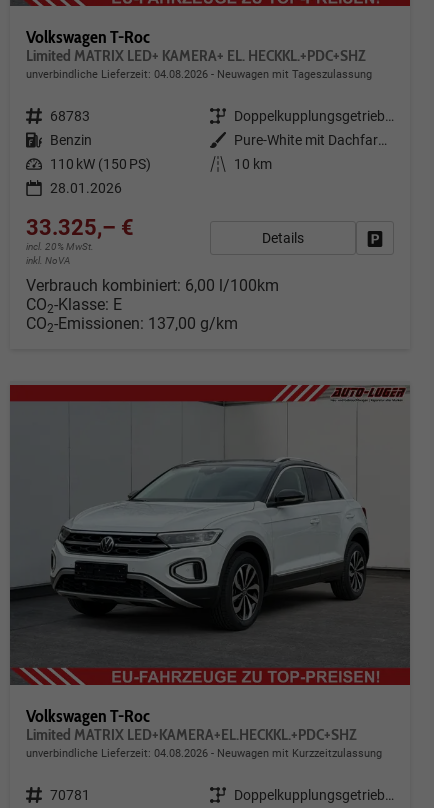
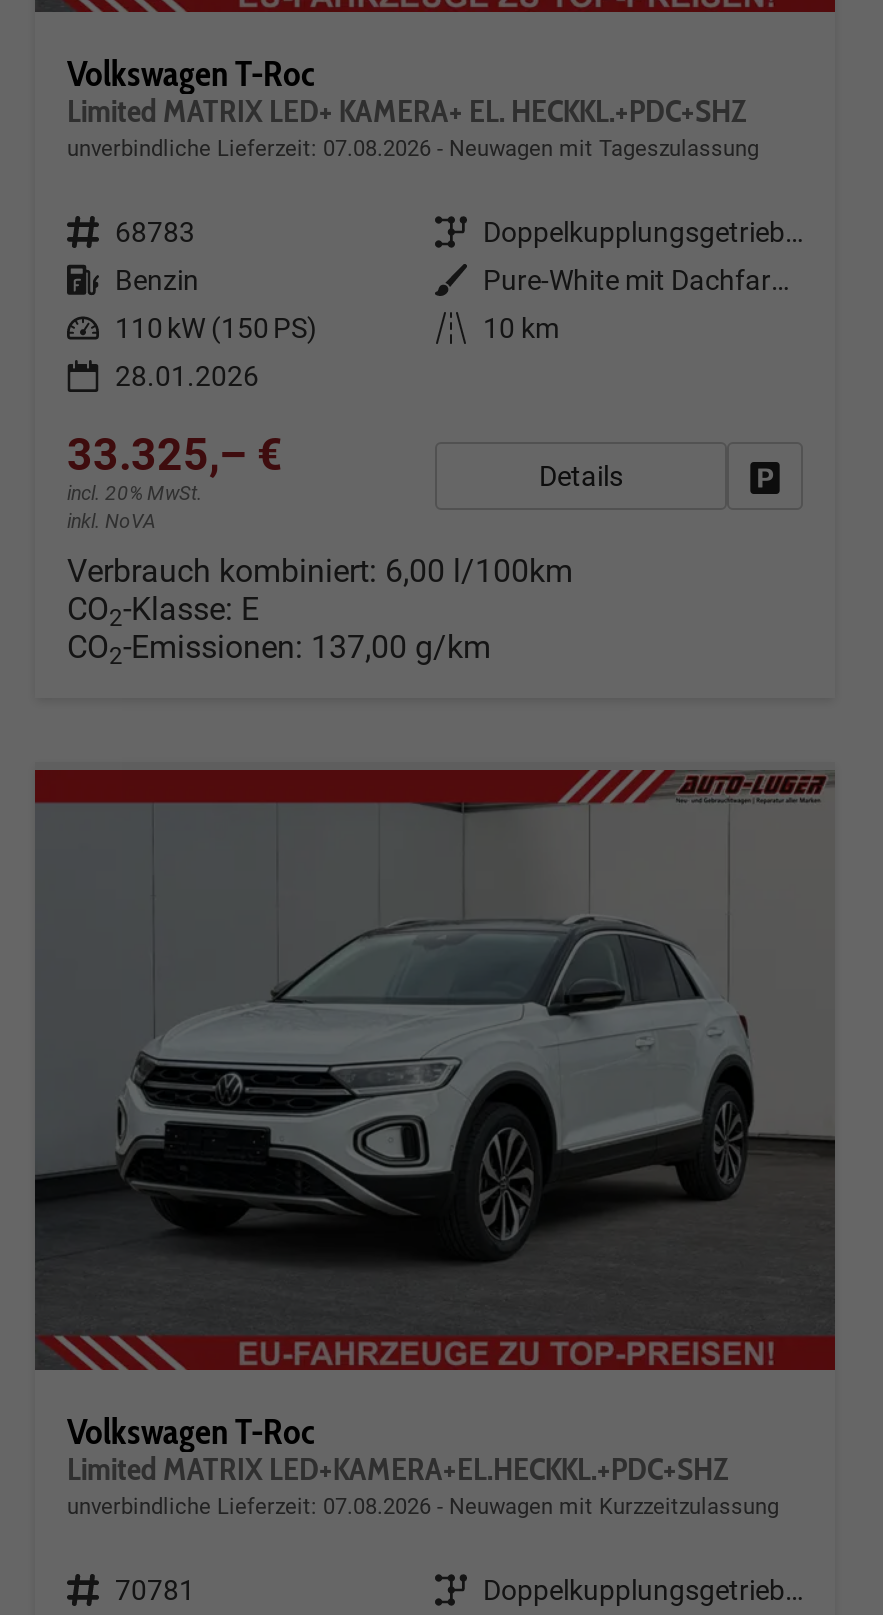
[26,68,372,81] unverbindliche Lieferzeit: 04.08.2026 Neuwagen mit Tageszulassung -> [67,137,759,163] unverbindliche Lieferzeit: 07.08.2026 Neuwagen mit Tageszulassung
[26,747,382,760] unverbindliche Lieferzeit: 04.08.2026 Neuwagen mit Kurzzeitzulassung -> [67,1495,779,1521] unverbindliche Lieferzeit: 07.08.2026 Neuwagen mit Kurzzeitzulassung

